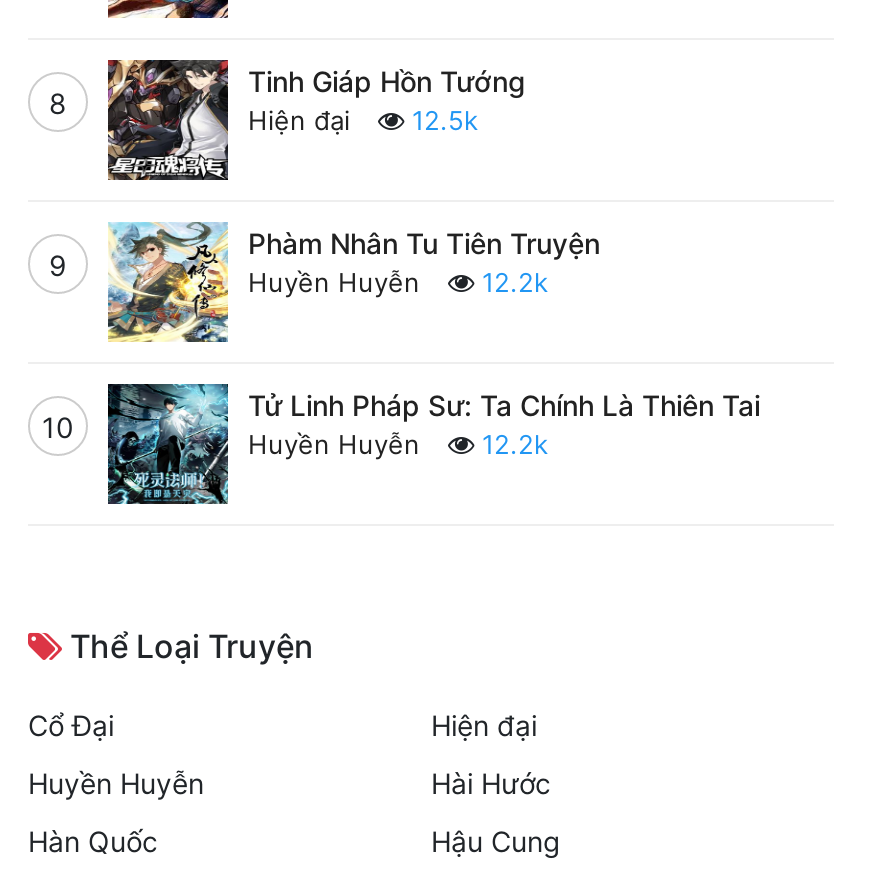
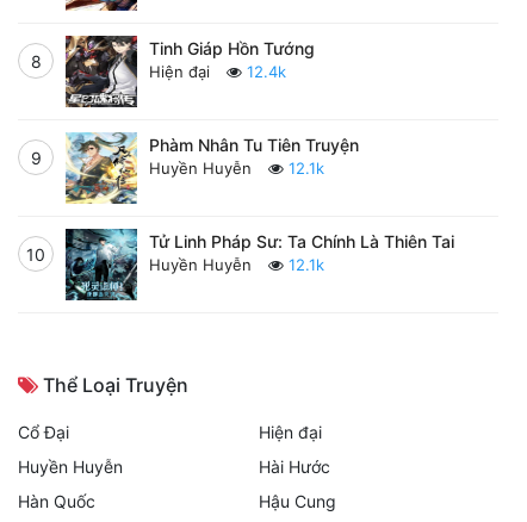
[248,104,478,136] Hiện đại 12.5k -> [149,62,286,81] Hiện đại 12.4k
[248,266,548,298] Huyền Huyễn 12.2k -> [149,159,324,178] Huyền Huyễn 12.1k
[248,428,548,460] Huyền Huyễn 12.2k -> [149,255,324,274] Huyền Huyễn 12.1k

